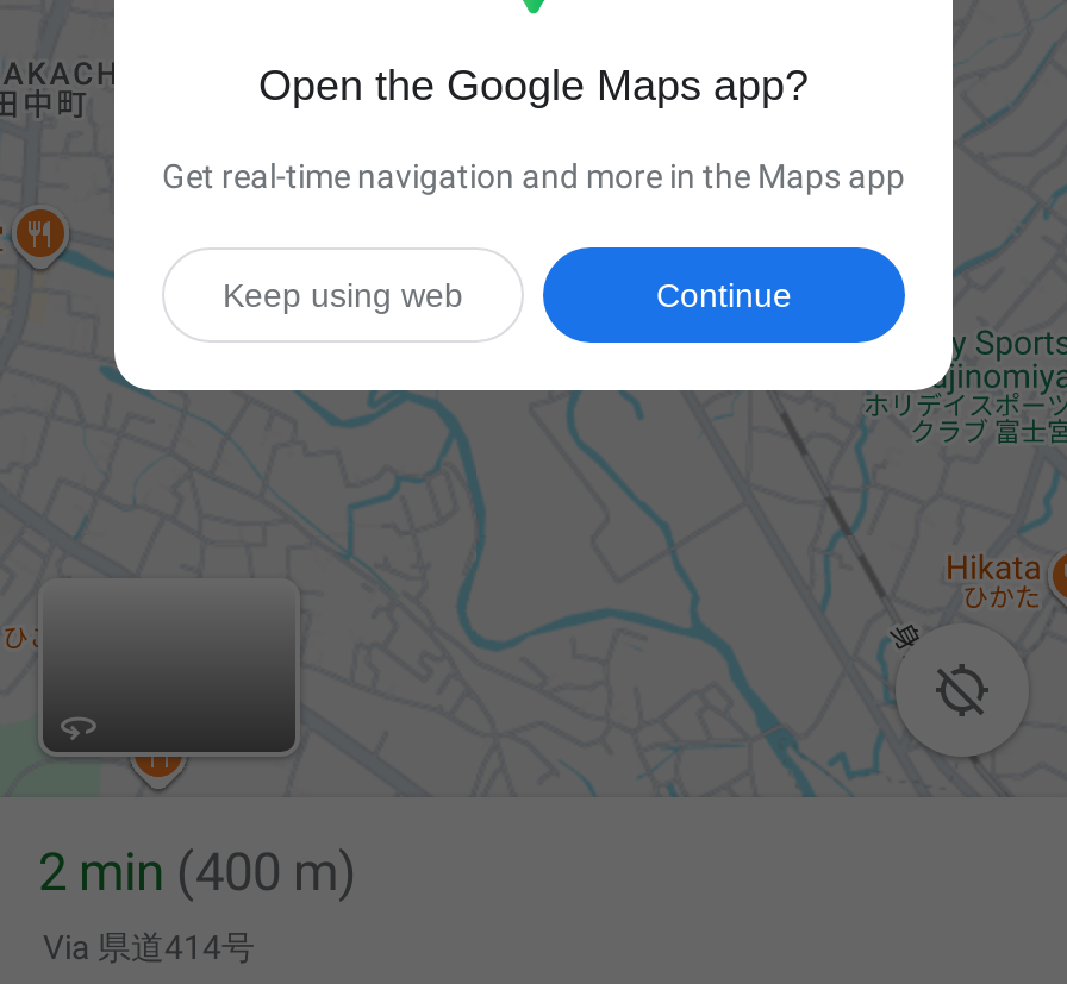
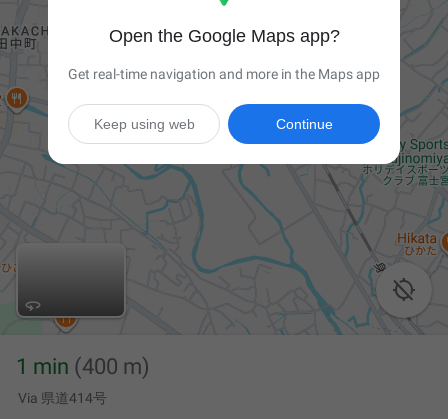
[38,842,357,902] 2 min (400 m) -> [16,354,150,379] 1 min (400 m)

